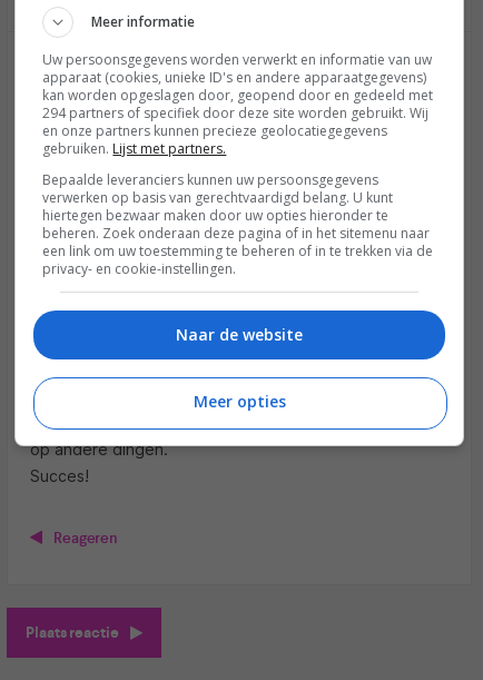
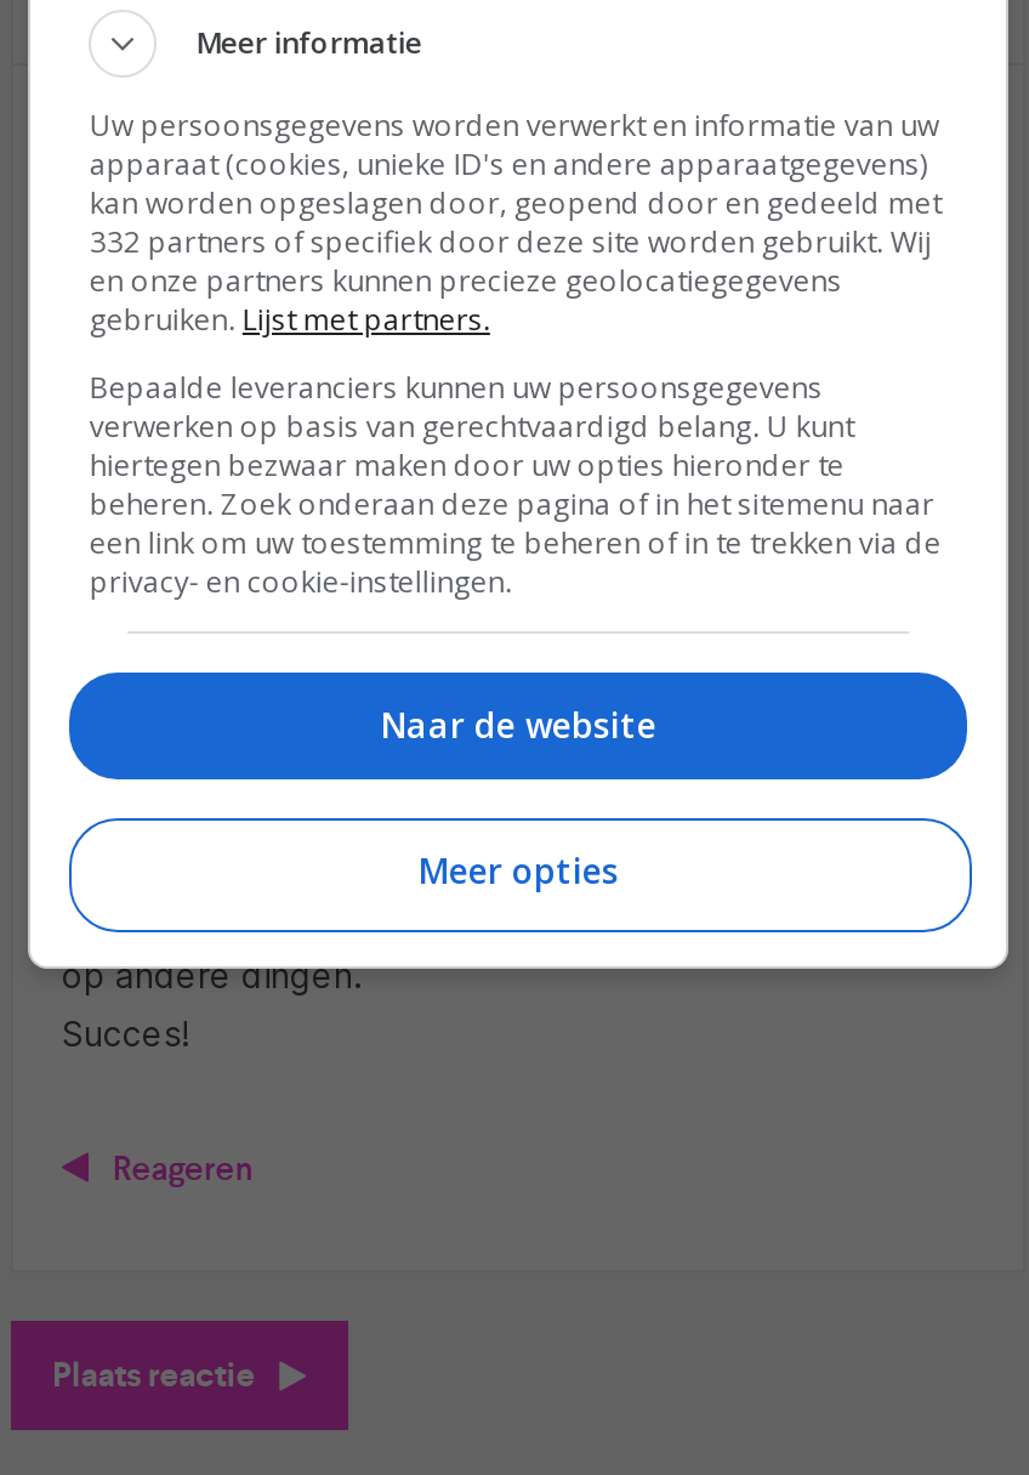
[43,103,429,122] 294 partners of specifiek door deze site worden gebruikt. Wij -> [90,220,932,261] 332 partners of specifiek door deze site worden gebruikt. Wij

